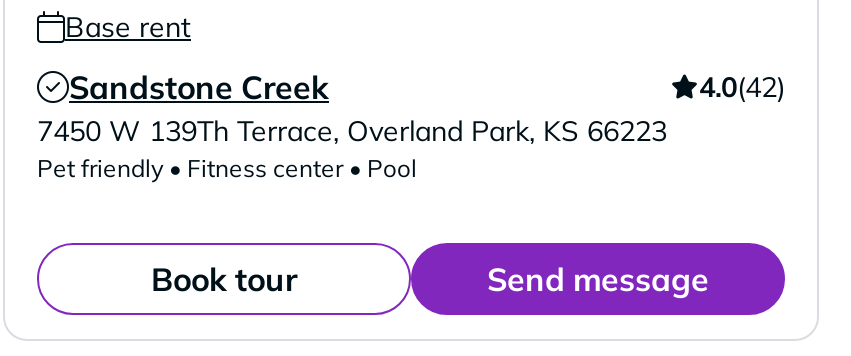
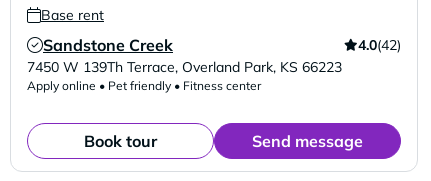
[37,153,417,183] Pet friendly • Fitness center • Pool -> [27,78,261,93] Apply online • Pet friendly • Fitness center

